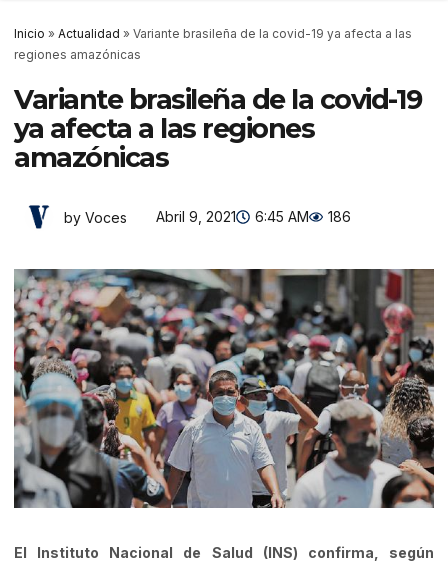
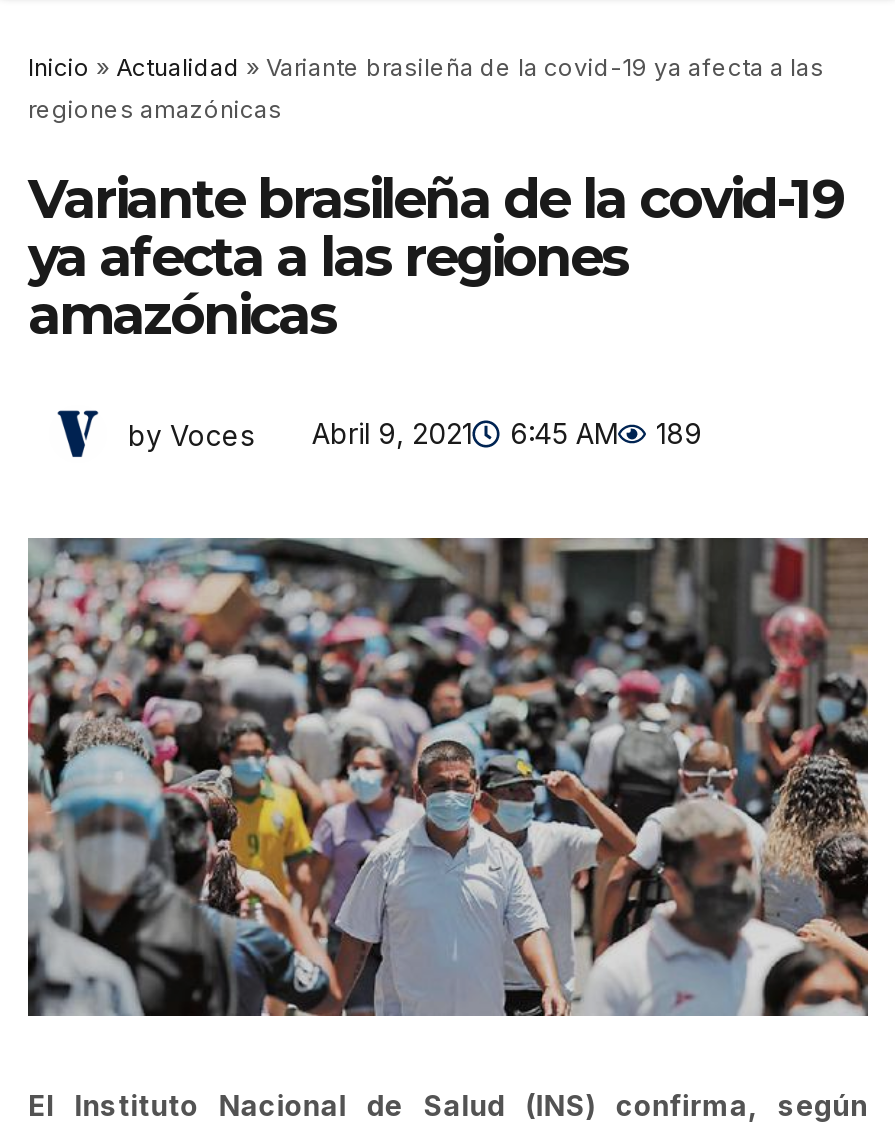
[64,208,351,225] by Voces Abril 9, 2021 6:45 AM 186 -> [128,416,702,451] by Voces Abril 9, 2021 6:45 AM 189

